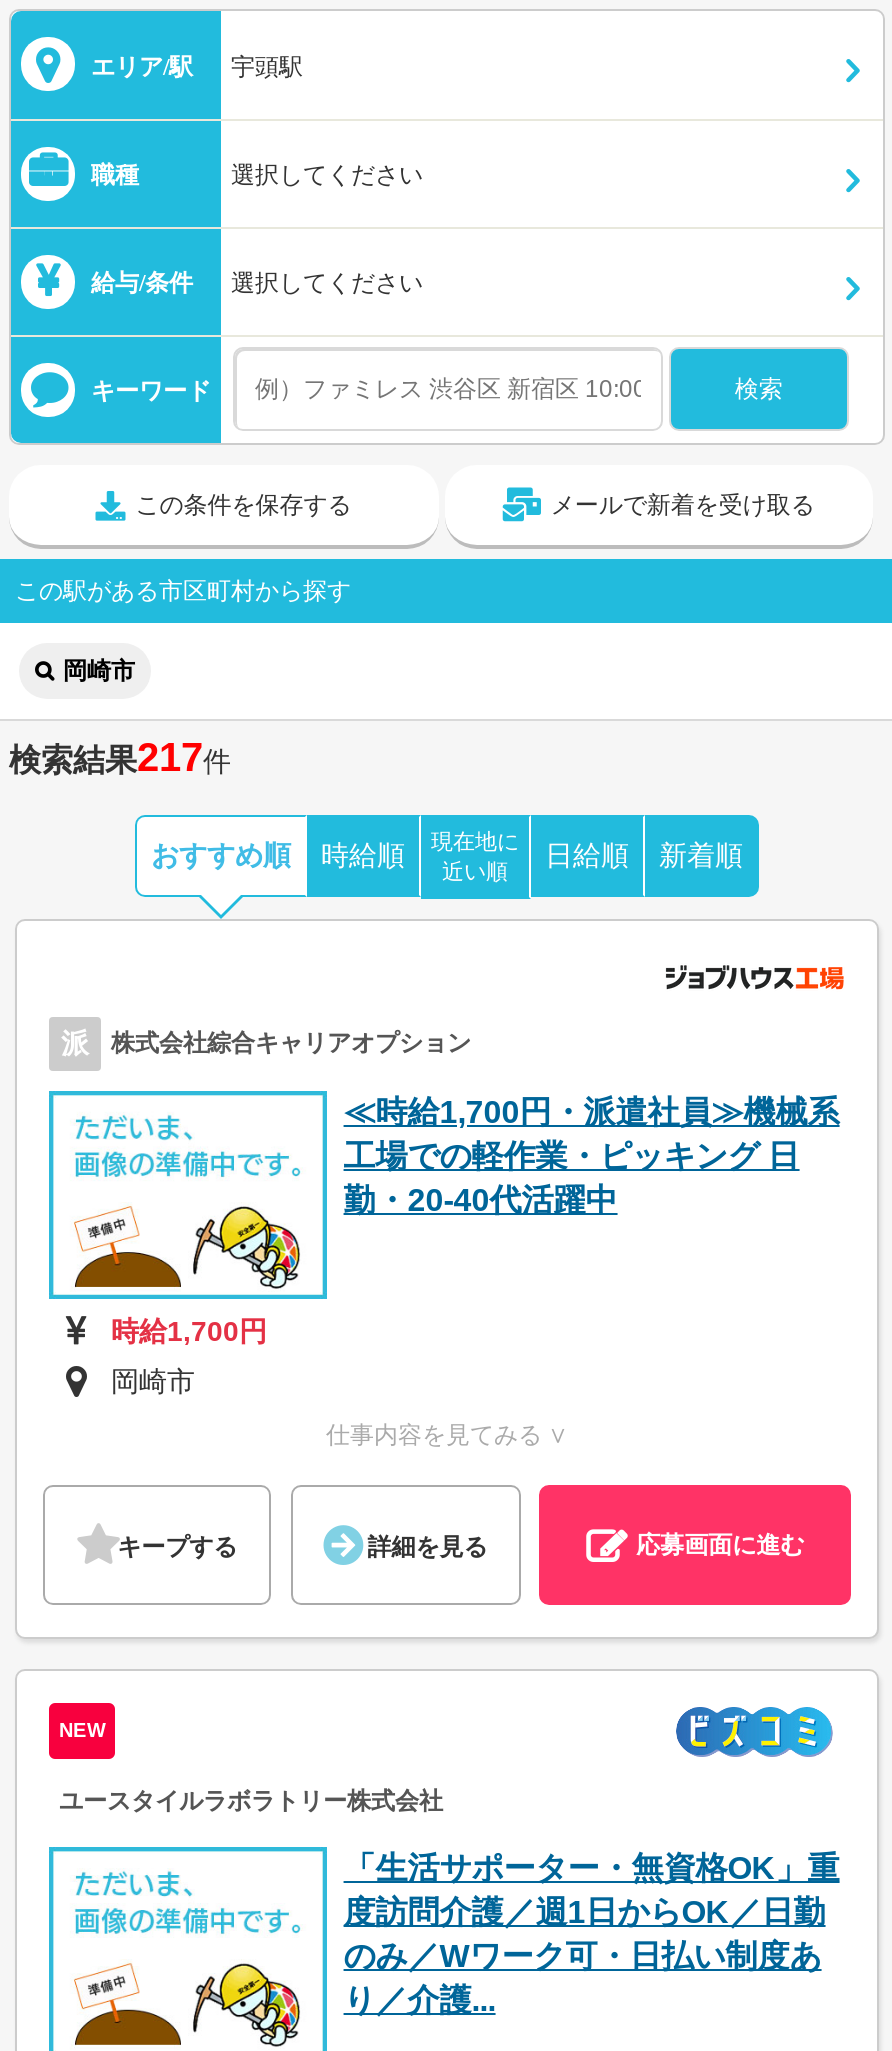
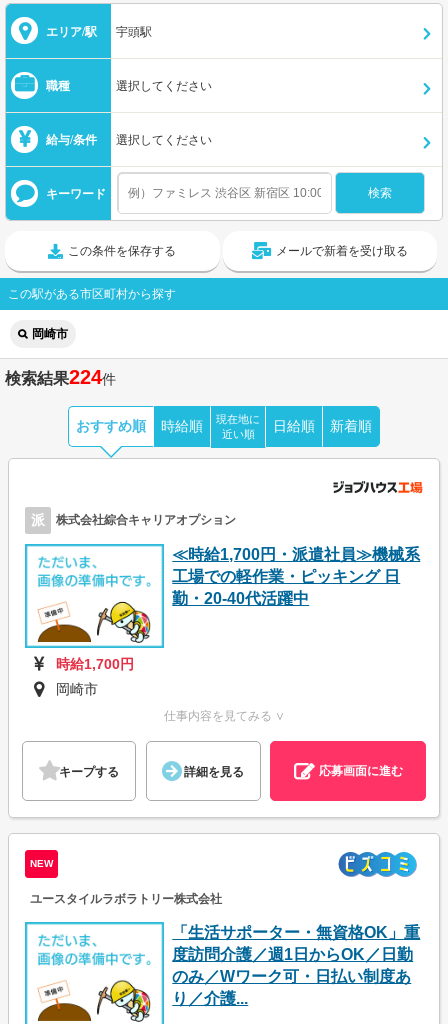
[9,734,231,778] 検索結果217件 -> [5,366,116,388] 検索結果224件

